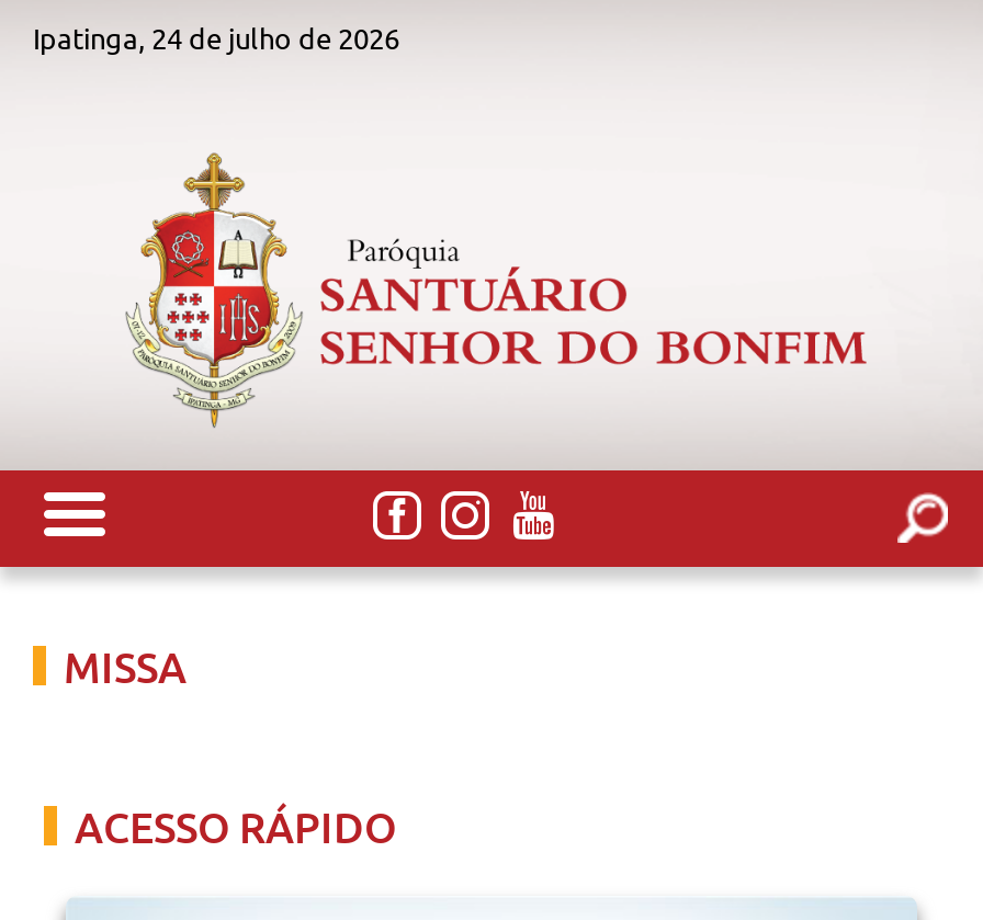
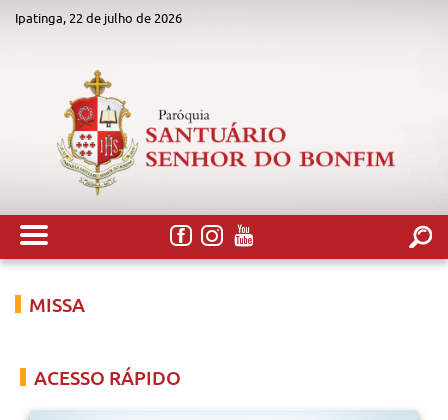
[33,21,399,56] Ipatinga, 24 de julho de 2026 -> [15,10,182,26] Ipatinga, 22 de julho de 2026

